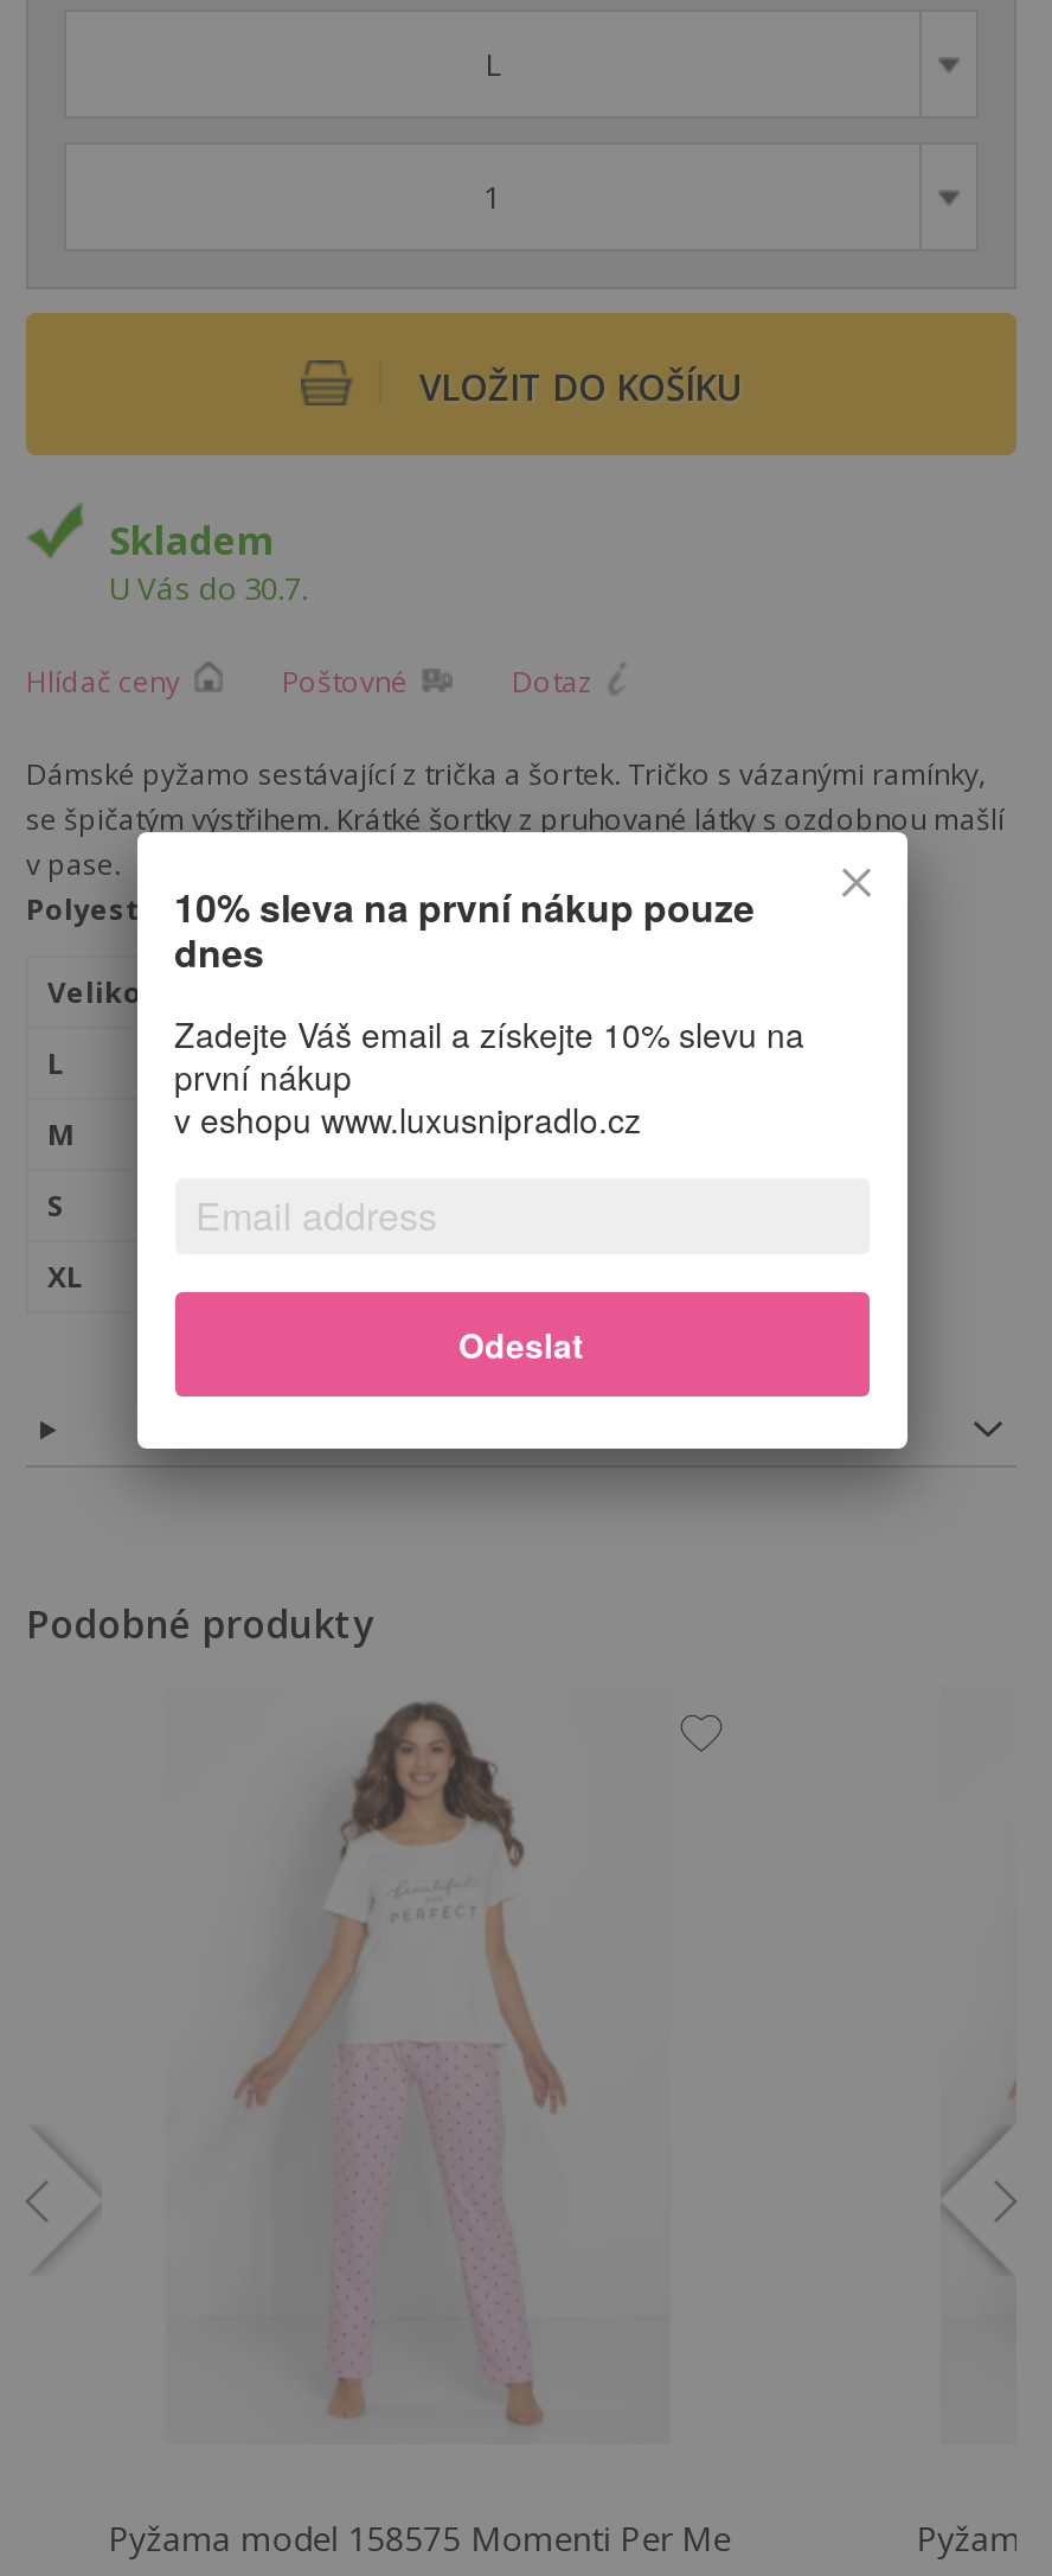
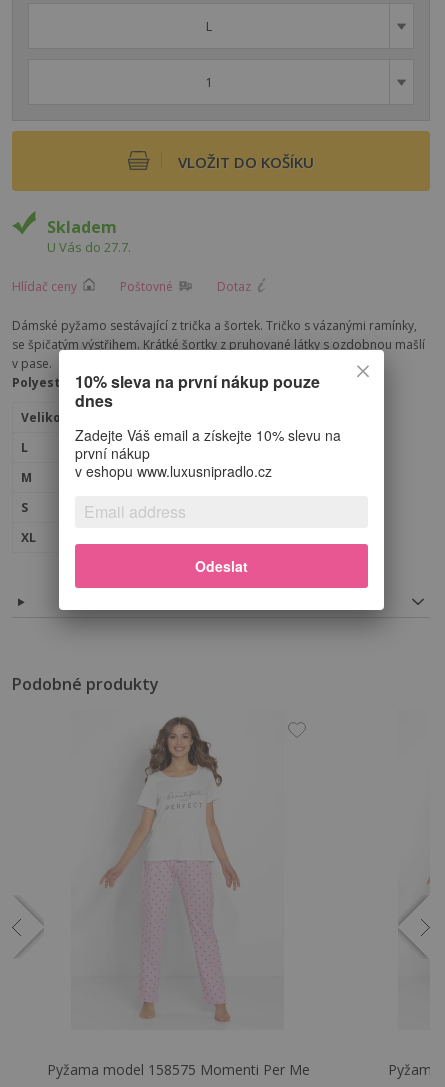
[109,566,308,609] U Vás do 30.7. -> [47,238,131,256] U Vás do 27.7.

